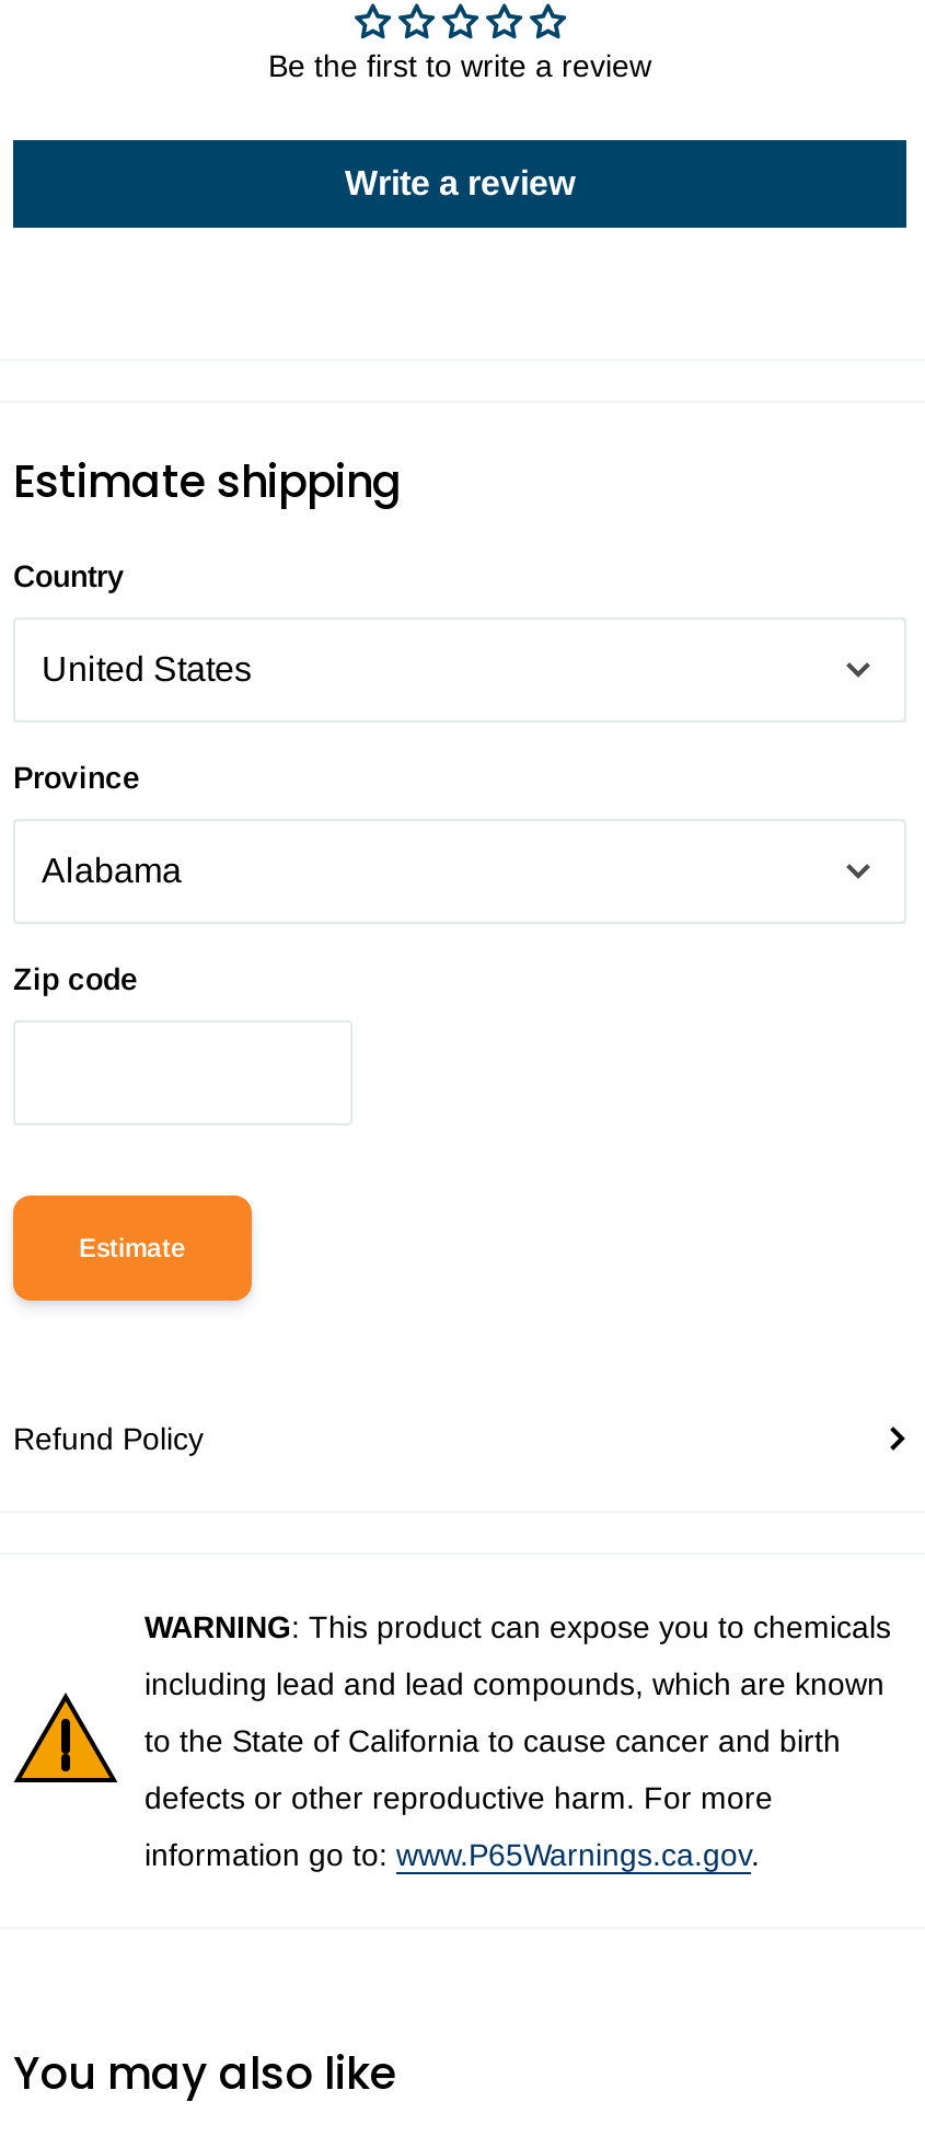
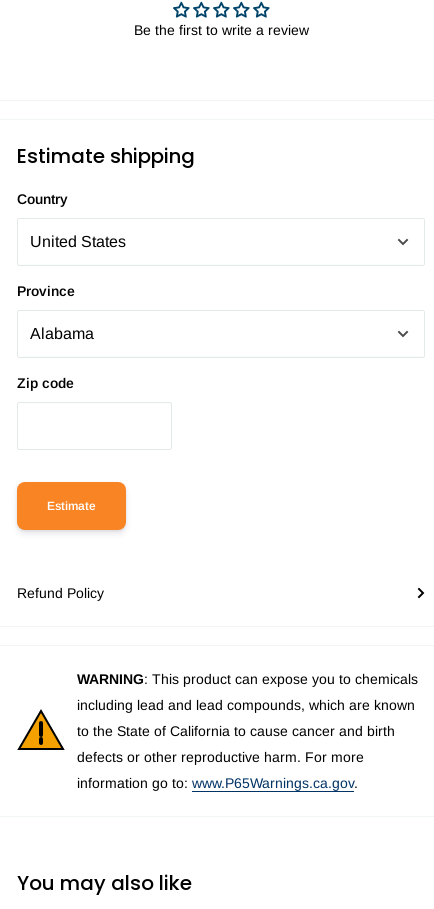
[345,164,575,201] Write a review -> none

